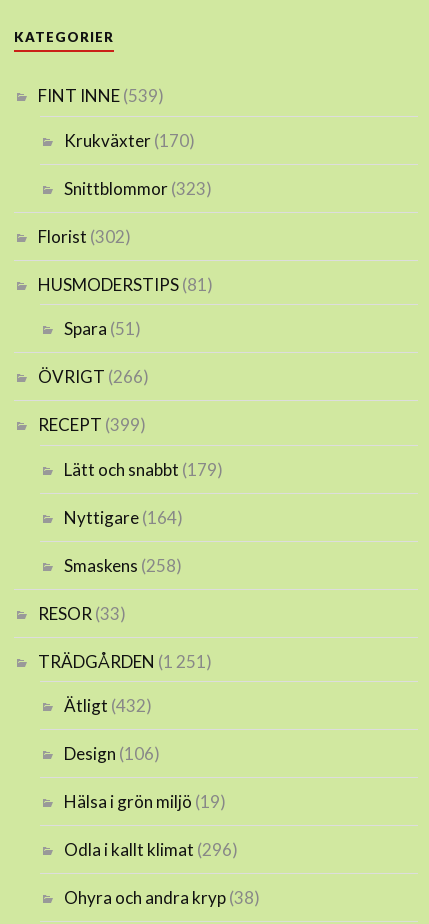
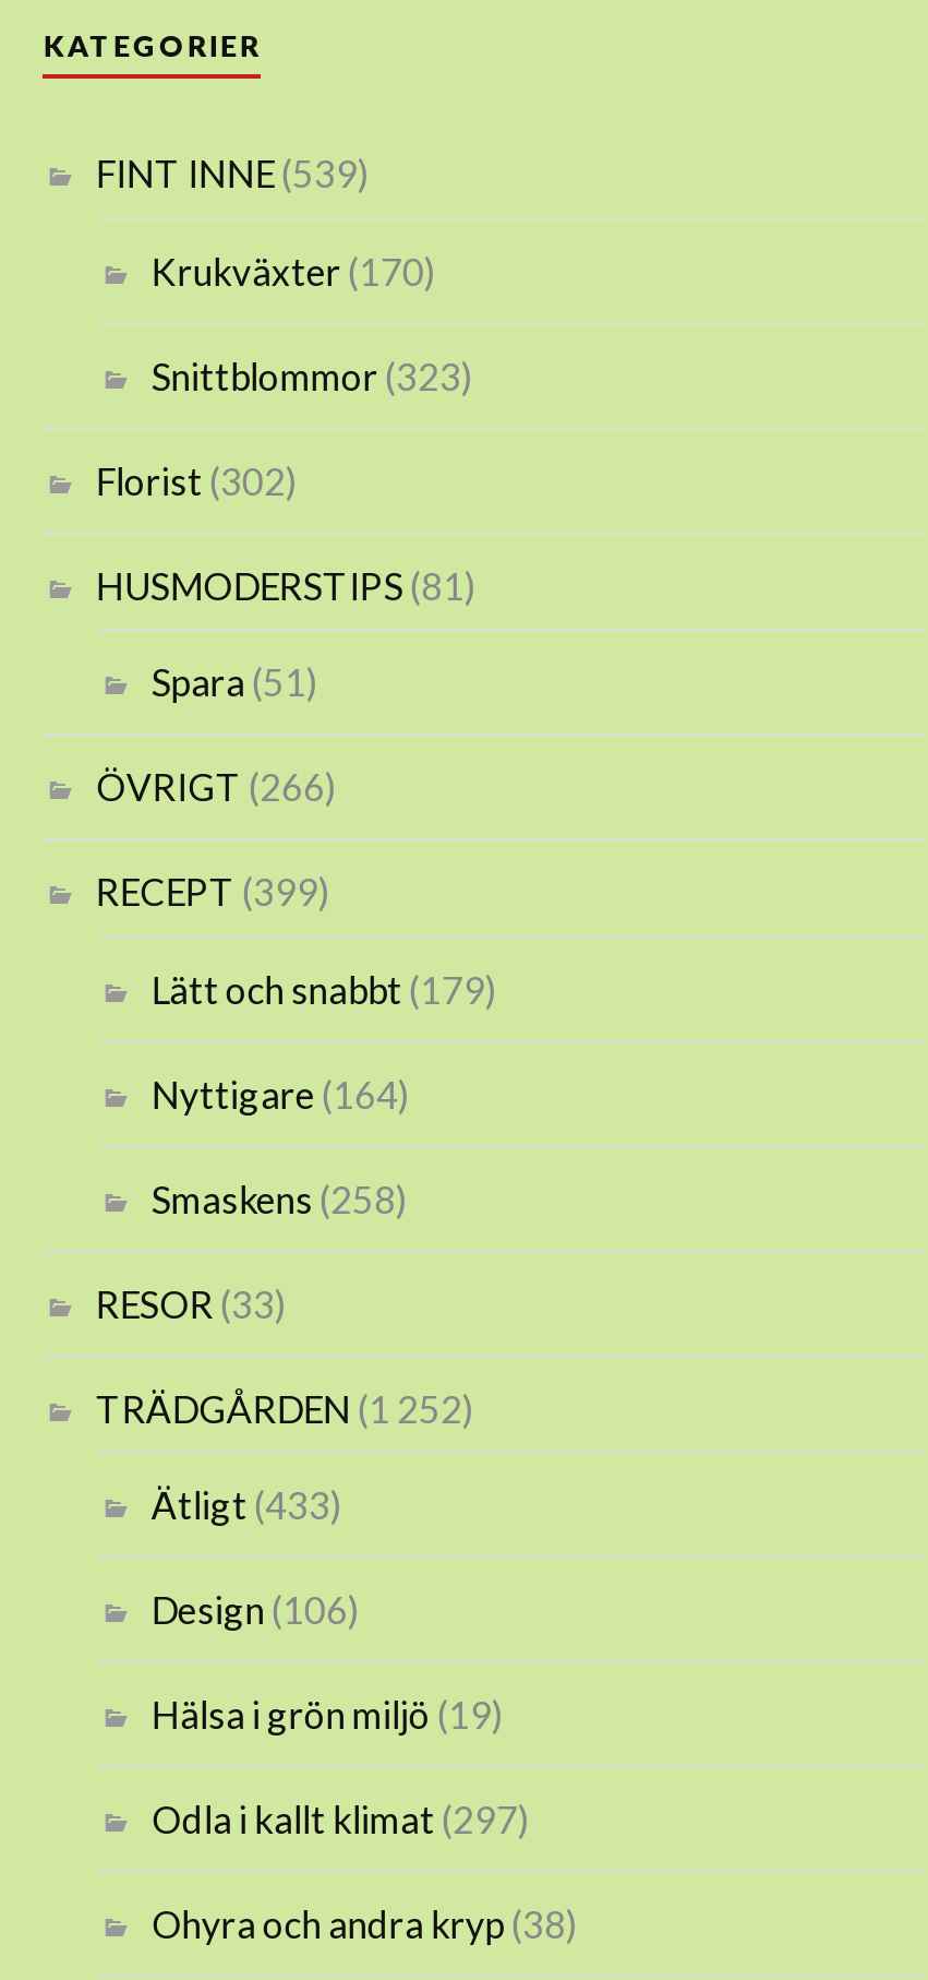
[38,651,212,672] TRÄDGÅRDEN (1 251) -> [96,1386,475,1432] TRÄDGÅRDEN (1 252)
[64,695,152,716] Ätligt (432) -> [151,1483,343,1529] Ätligt (433)
[64,839,238,860] Odla i kallt klimat (296) -> [151,1797,531,1843] Odla i kallt klimat (297)

